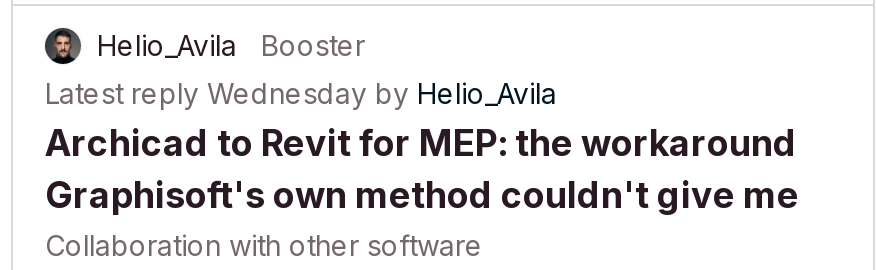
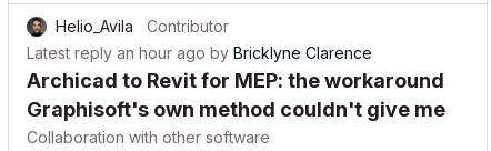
[45,28,557,110] Booster | Latest reply Wednesday by Helio_Avila -> [27,16,372,62] Contributor | Latest reply an hour ago by Bricklyne Clarence

